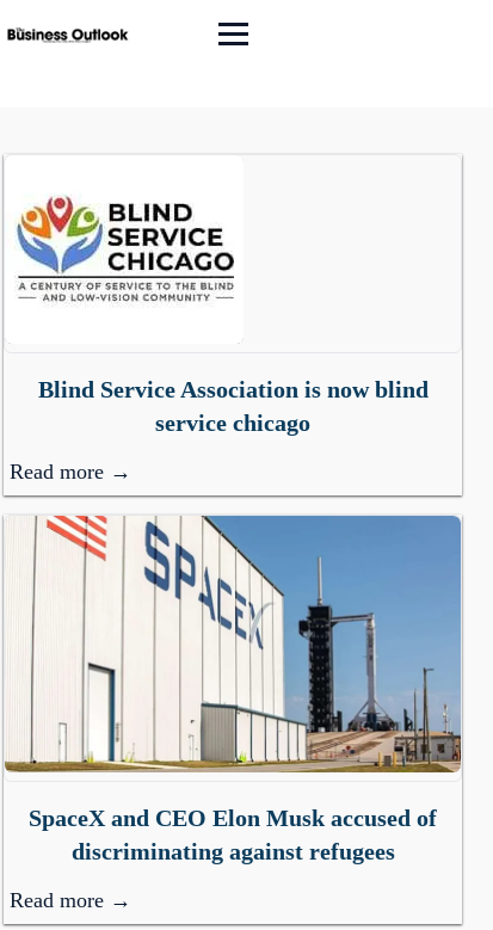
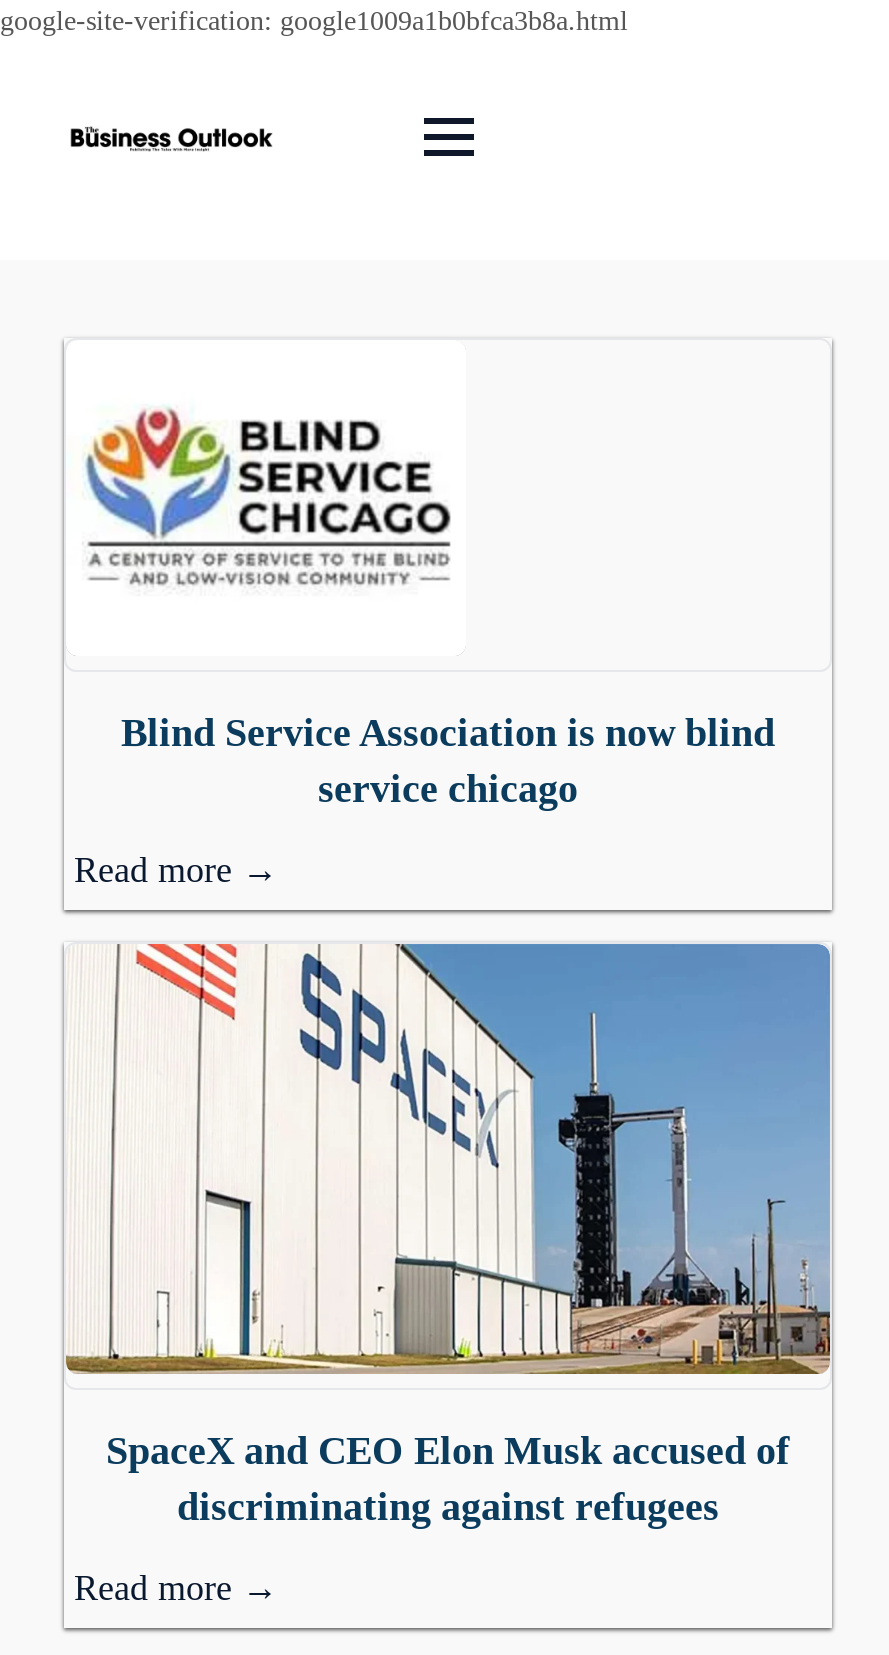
none -> [0,6,628,36] google-site-verification: google1009a1b0bfca3b8a.html

